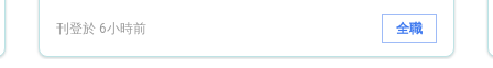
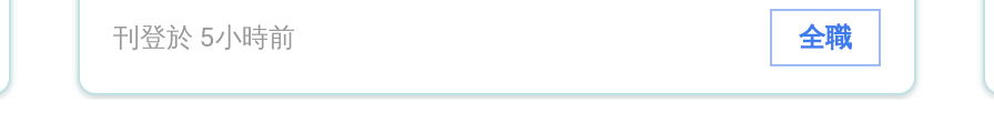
[56,20,146,36] 刊登於 6小時前 -> [113,21,295,52] 刊登於 5小時前

